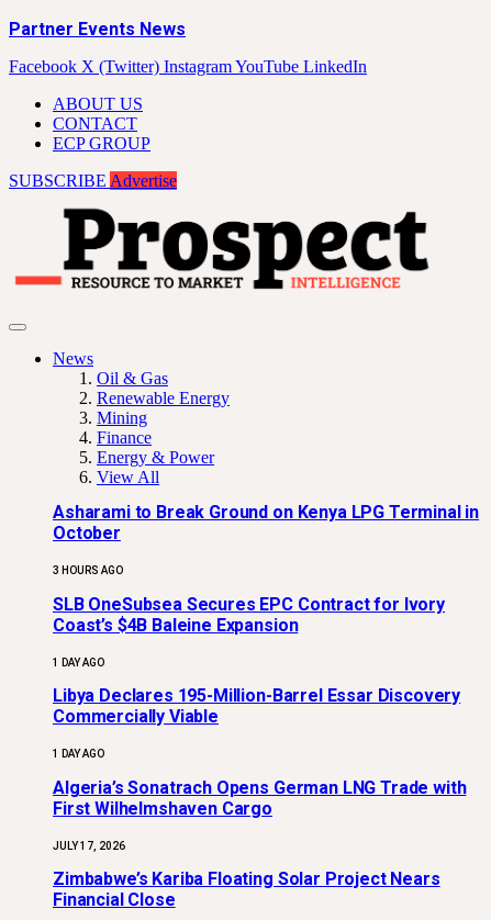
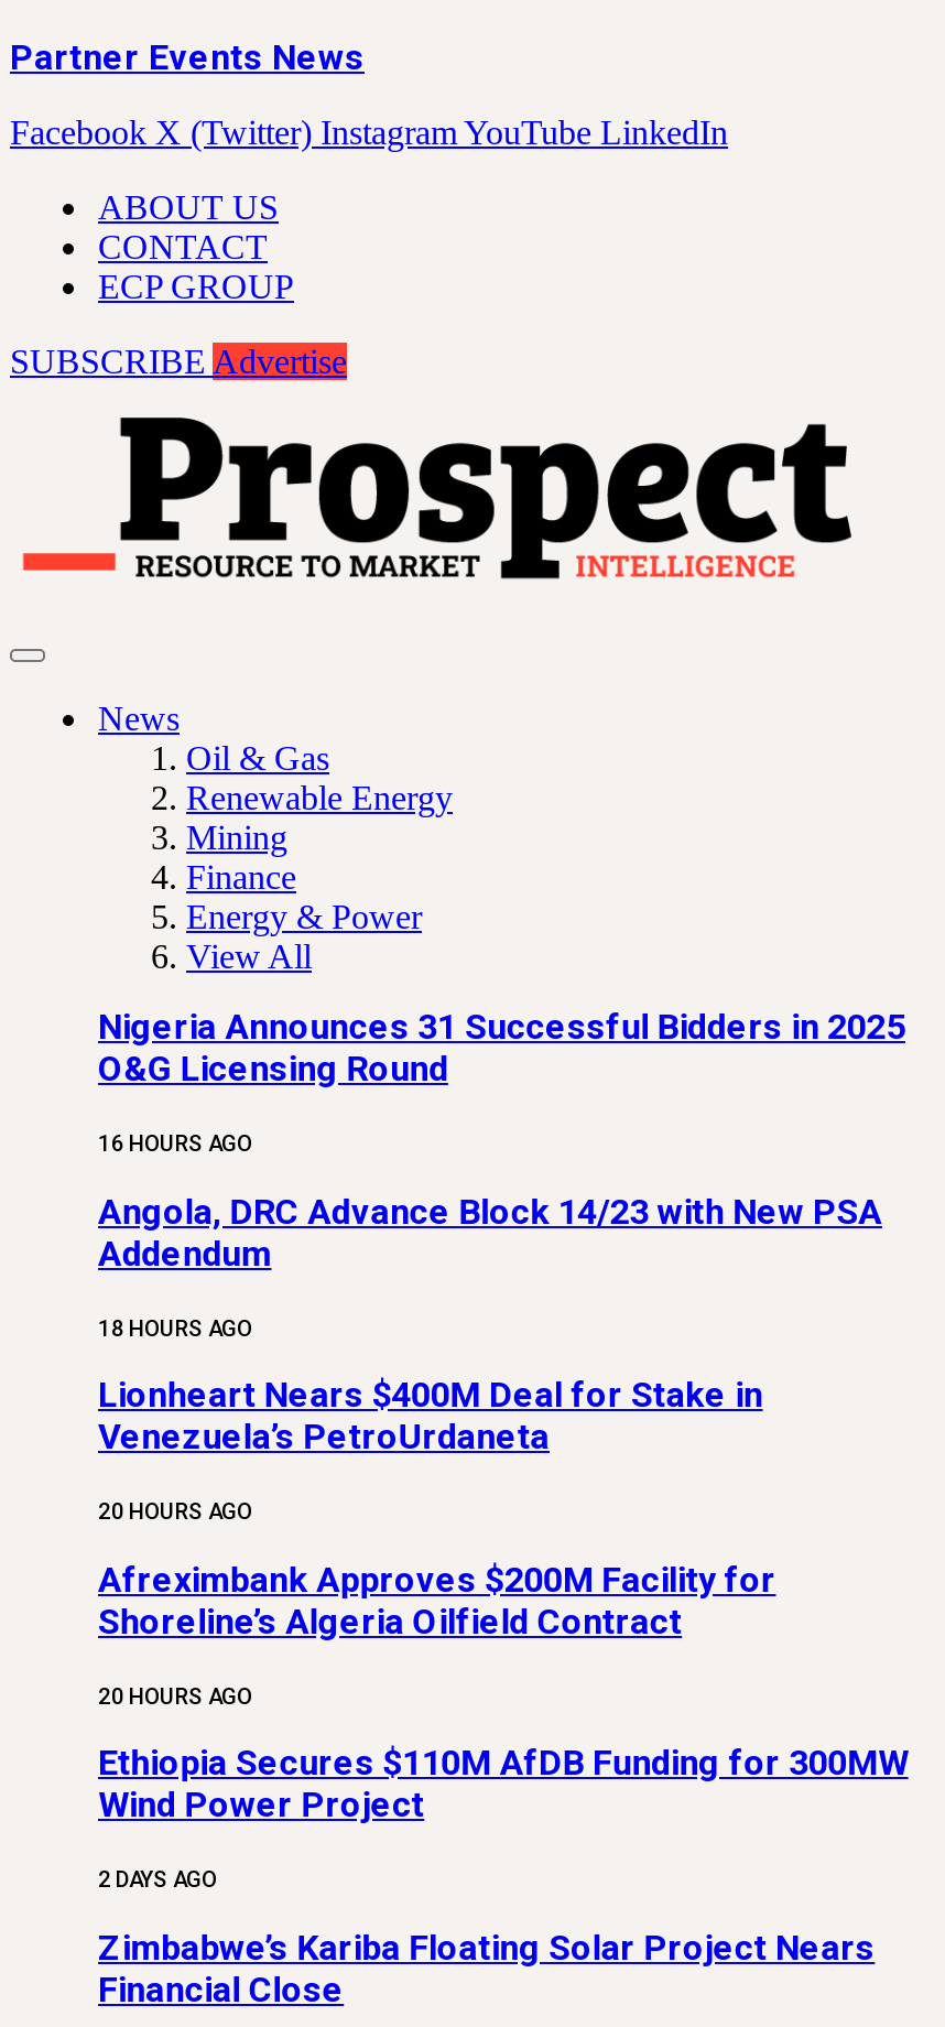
[53,502,479,852] Asharami to Break Ground on Kenya LPG Terminal in | October | 3 HOURS AGO | SLB OneSubsea Secures EPC Contract for Ivory | Coast’s $4B Baleine Expansion | 1 DAY AGO | Libya Declares 195-Million-Barrel Essar Discovery | Commercially Viable | 1 DAY AGO | Algeria’s Sonatrach Opens German LNG Trade with | First Wilhelmshaven Cargo | JULY 17, 2026 -> [98,1006,908,1892] Nigeria Announces 31 Successful Bidders in 2025 | O&G Licensing Round | 16 HOURS AGO | Angola, DRC Advance Block 14/23 with New PSA | Addendum | 18 HOURS AGO | Lionheart Nears $400M Deal for Stake in | Venezuela’s PetroUrdaneta | 20 HOURS AGO | Afreximbank Approves $200M Facility for | Shoreline’s Algeria Oilfield Contract | 20 HOURS AGO | Ethiopia Secures $110M AfDB Funding for 300MW | Wind Power Project | 2 DAYS AGO

